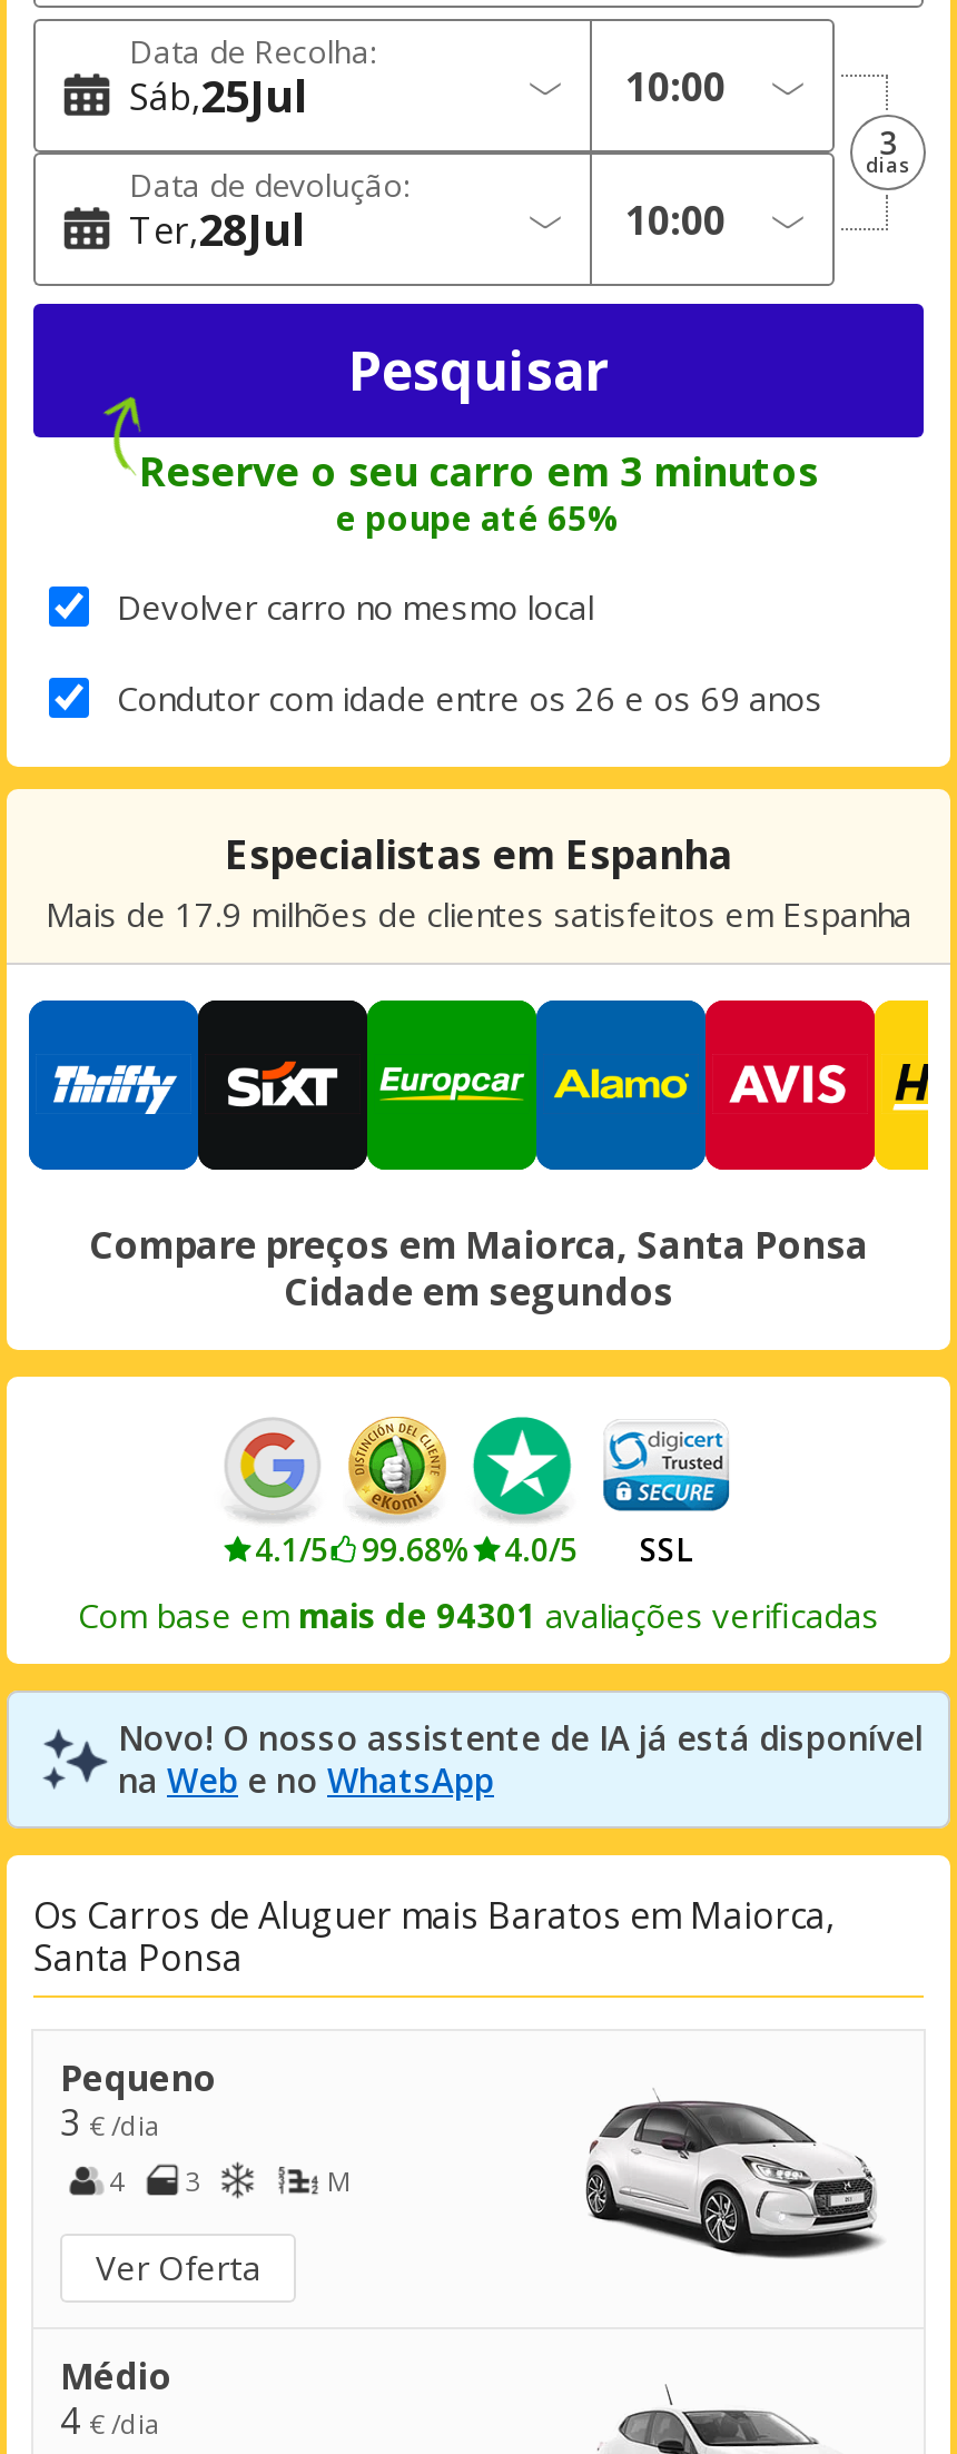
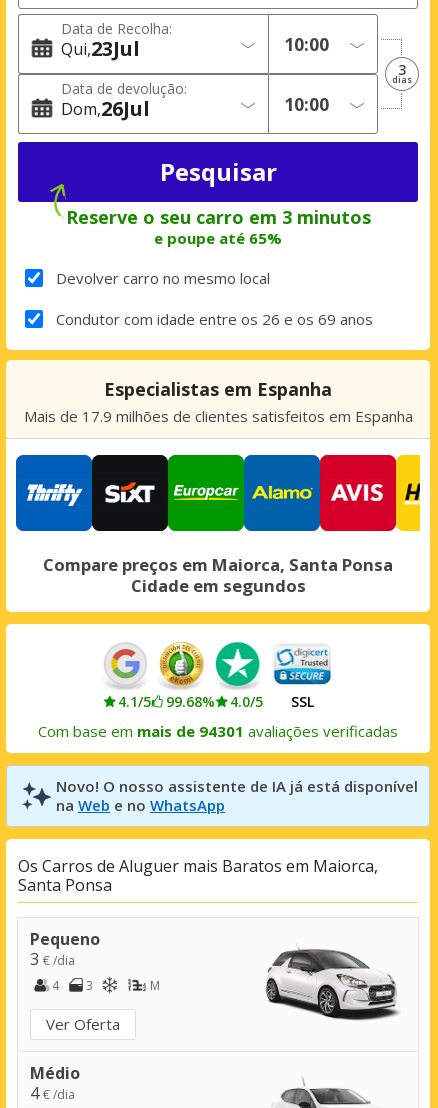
[129,66,309,126] Sáb 25Jul -> [61,35,140,62] Qui 23Jul
[129,199,307,259] Ter 28Jul -> [61,95,150,122] Dom 26Jul

